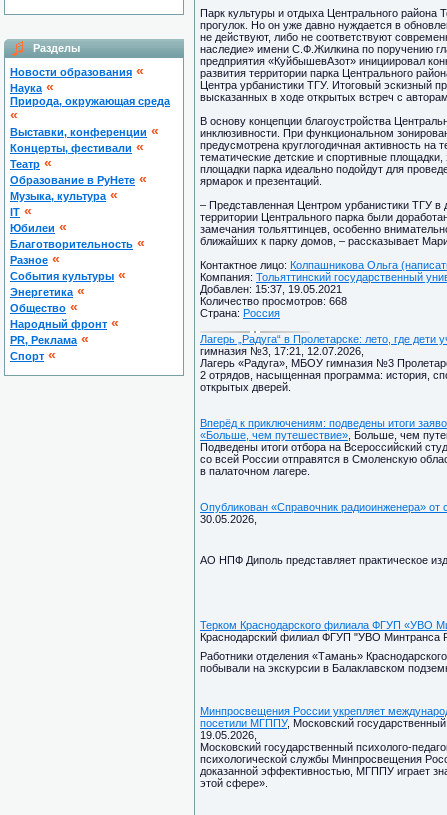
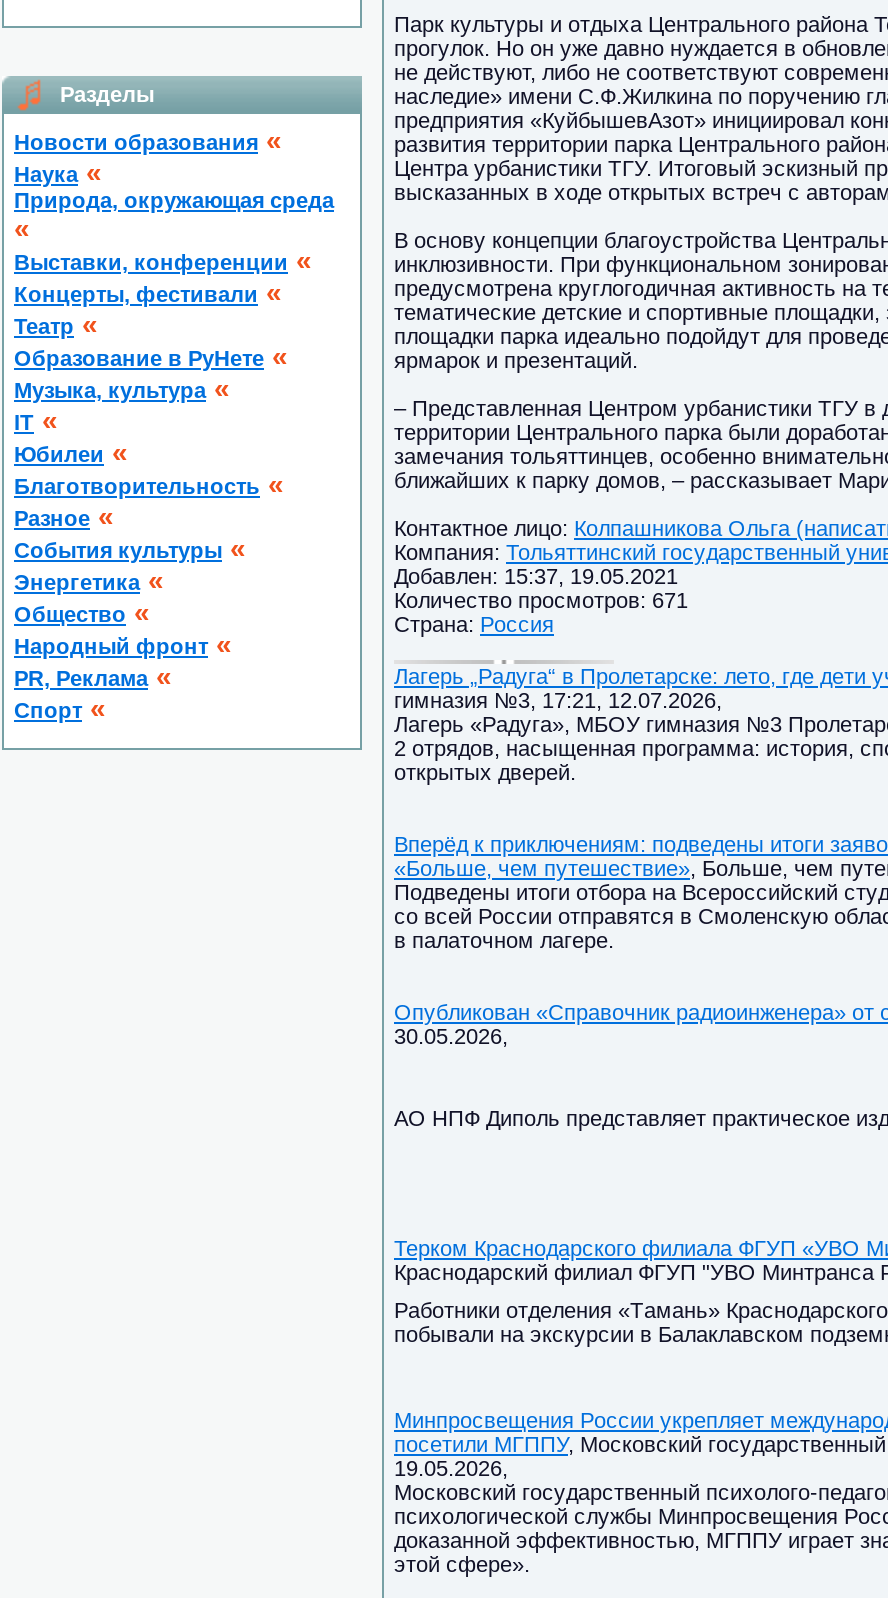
[200,295,347,307] Количество просмотров: 668 -> [394,588,688,612] Количество просмотров: 671

